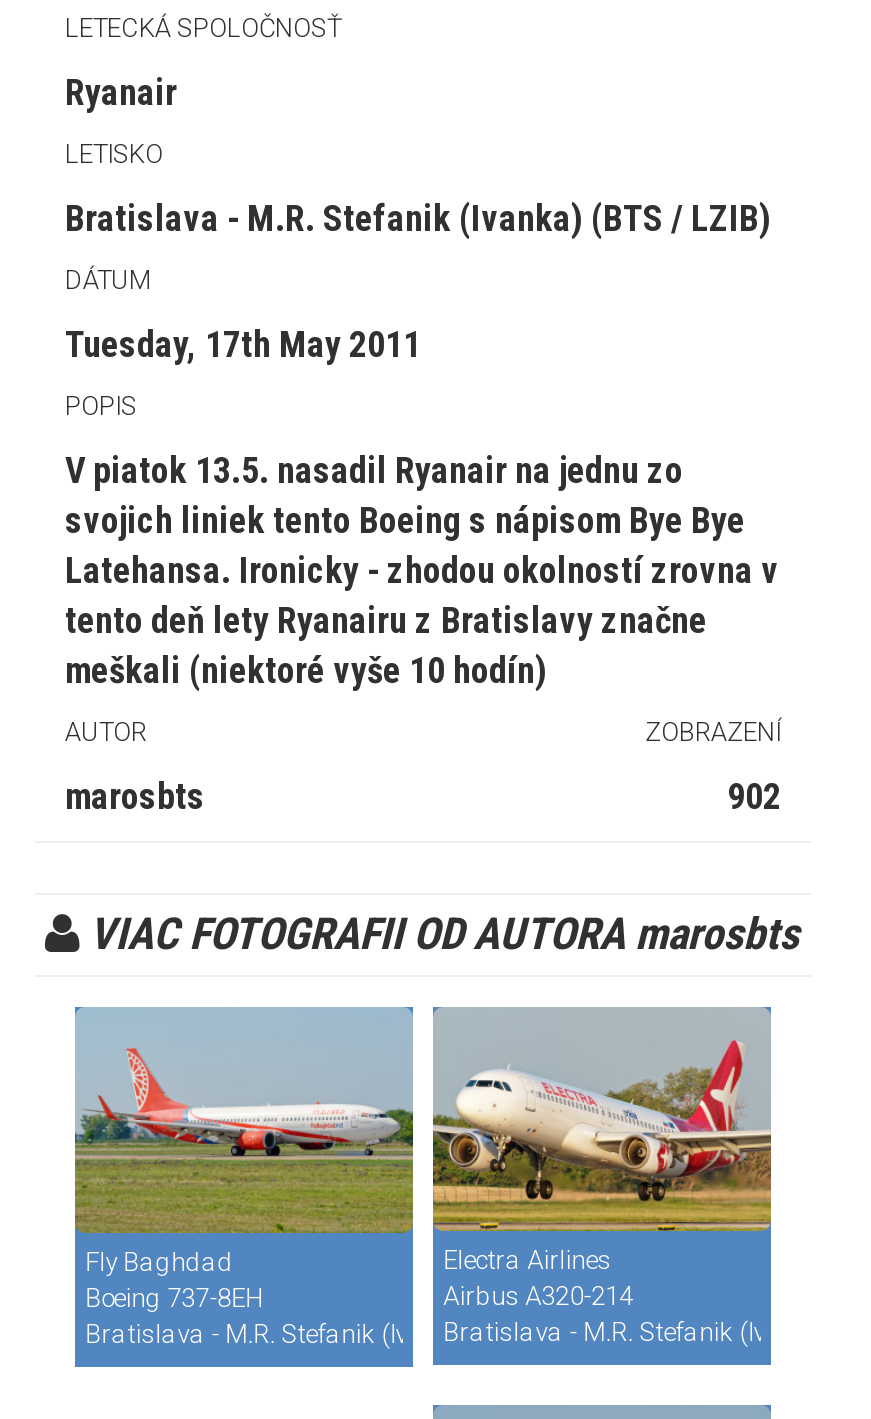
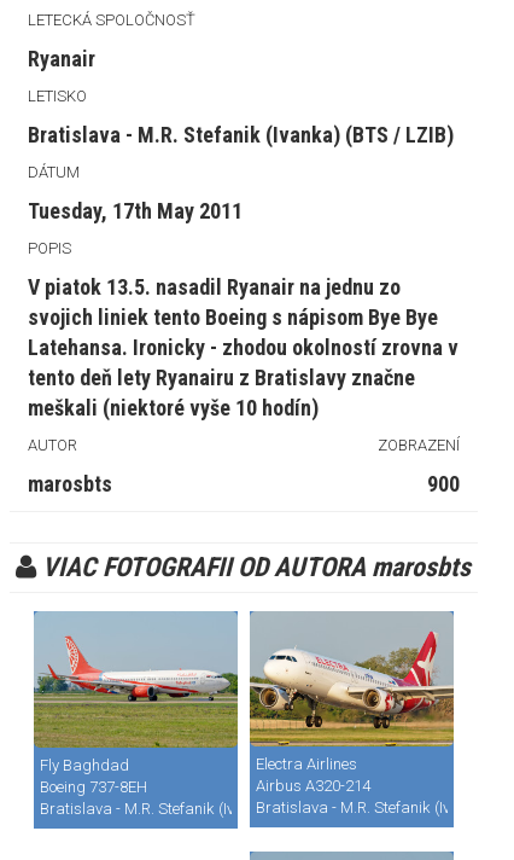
[727,774,781,816] 902 -> [427,470,460,496] 900

